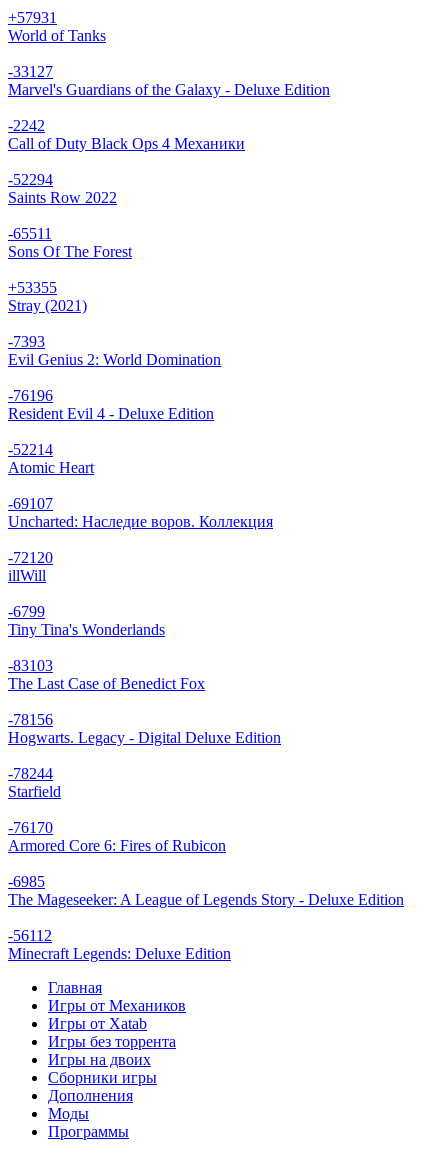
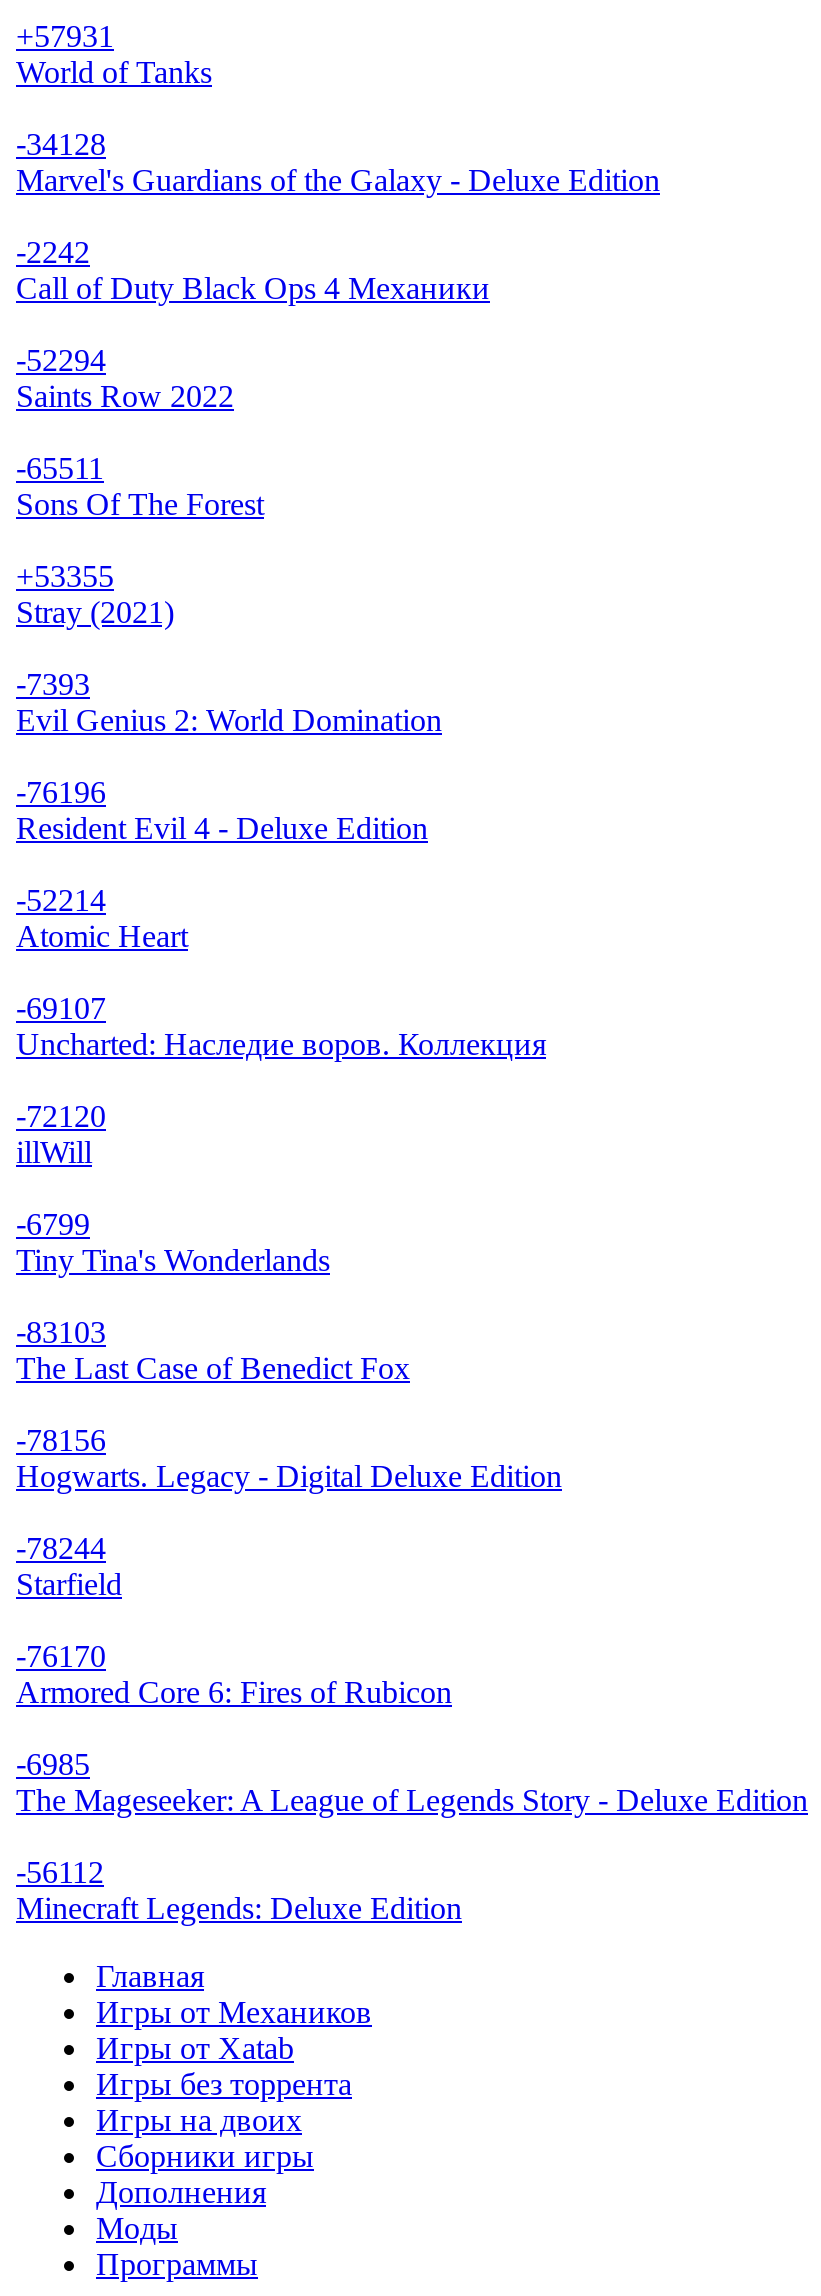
[8,63,53,80] -33127 -> [16,127,106,161] -34128

